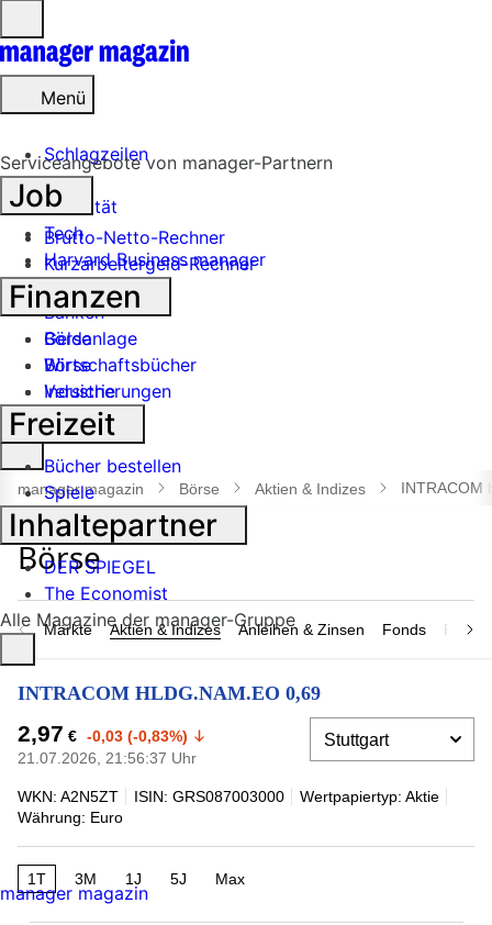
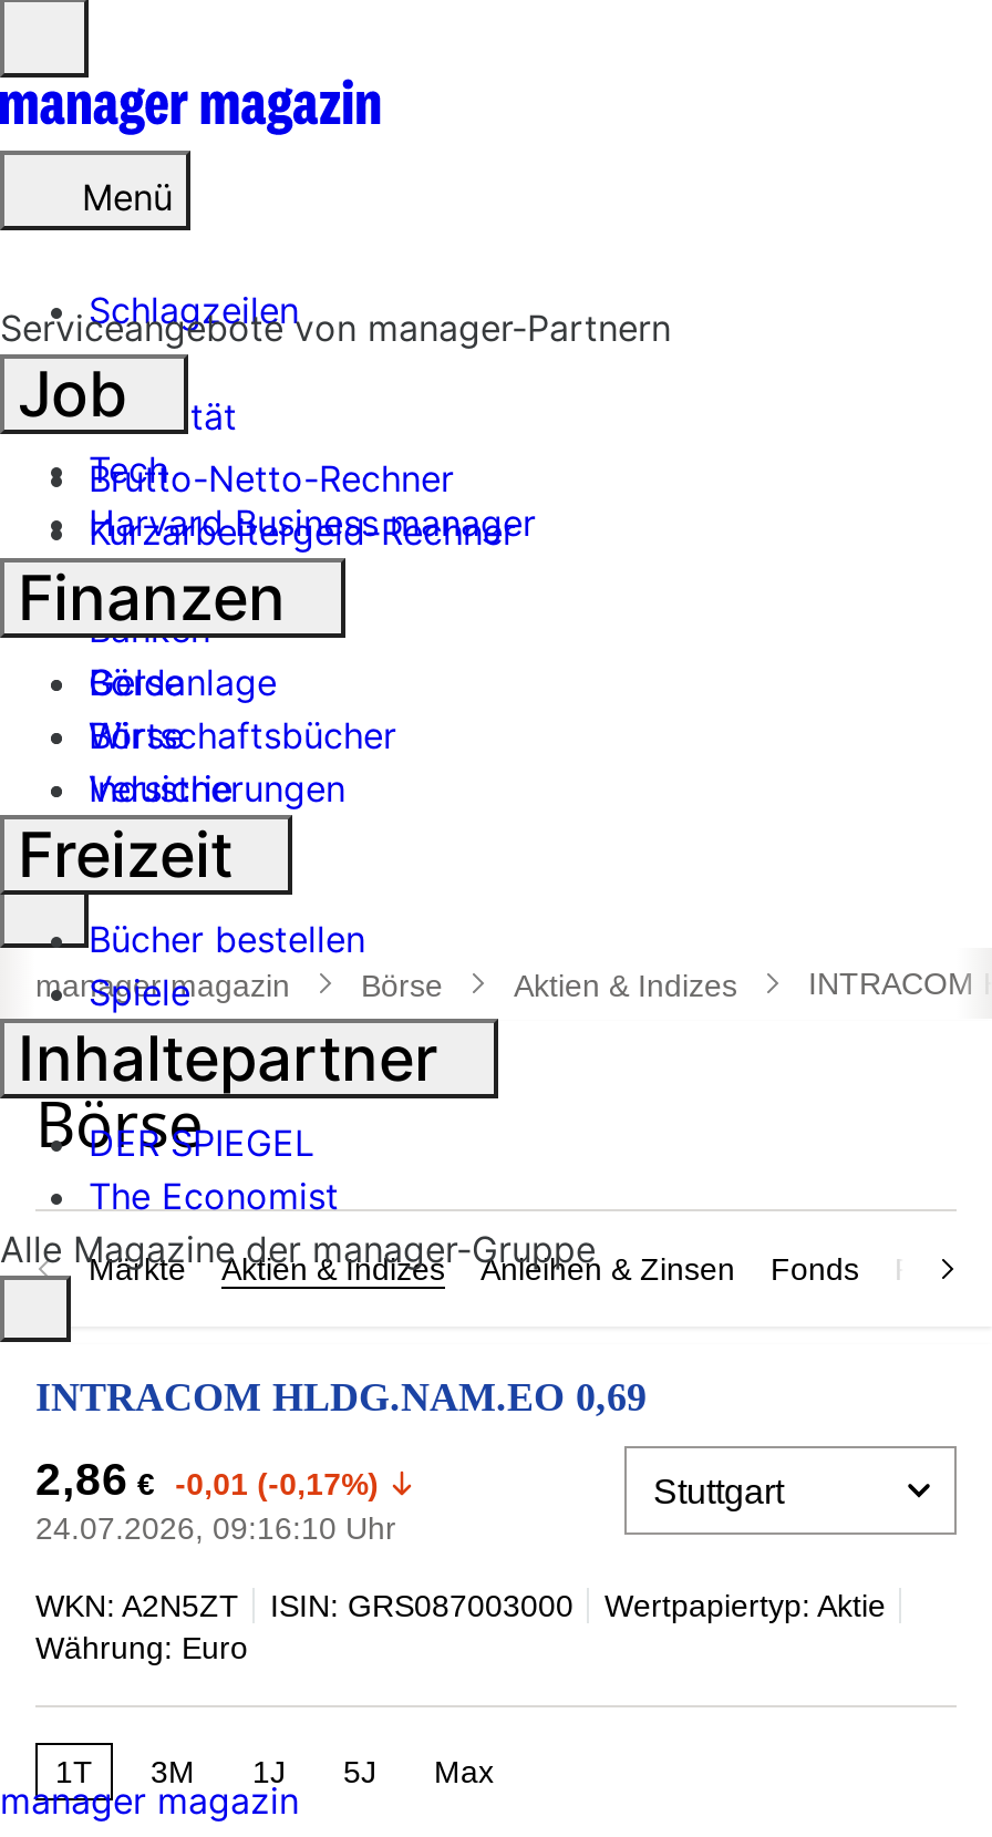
[18,721,188,746] 2,97 € -0,03 (-0,83%) -> [35,1453,379,1504] 2,86 € -0,01 (-0,17%)
[18,749,197,767] 21.07.2026, 21:56:37 Uhr -> [35,1510,396,1545] 24.07.2026, 09:16:10 Uhr

